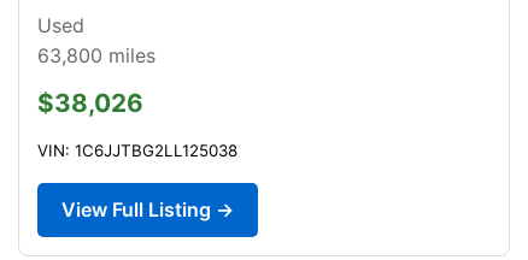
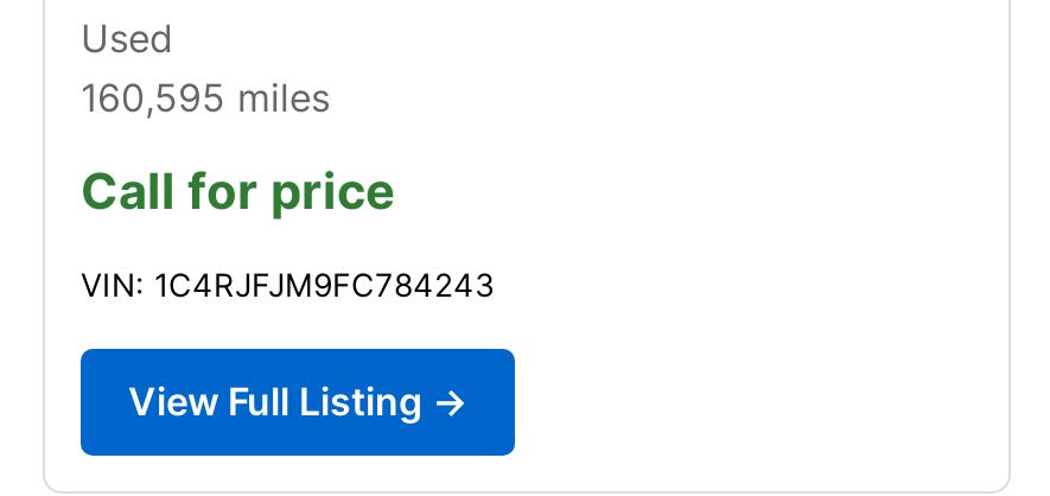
[37,43,156,67] 63,800 miles -> [81,73,330,121] 160,595 miles
[37,88,143,118] $38,026 -> [81,161,394,220] Call for price
[37,141,237,160] VIN: 1C6JJTBG2LL125038 -> [81,266,494,304] VIN: 1C4RJFJM9FC784243

